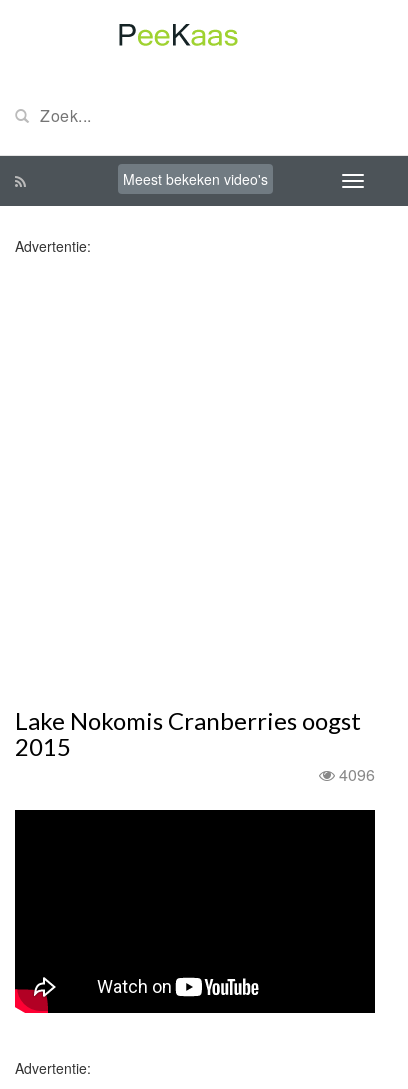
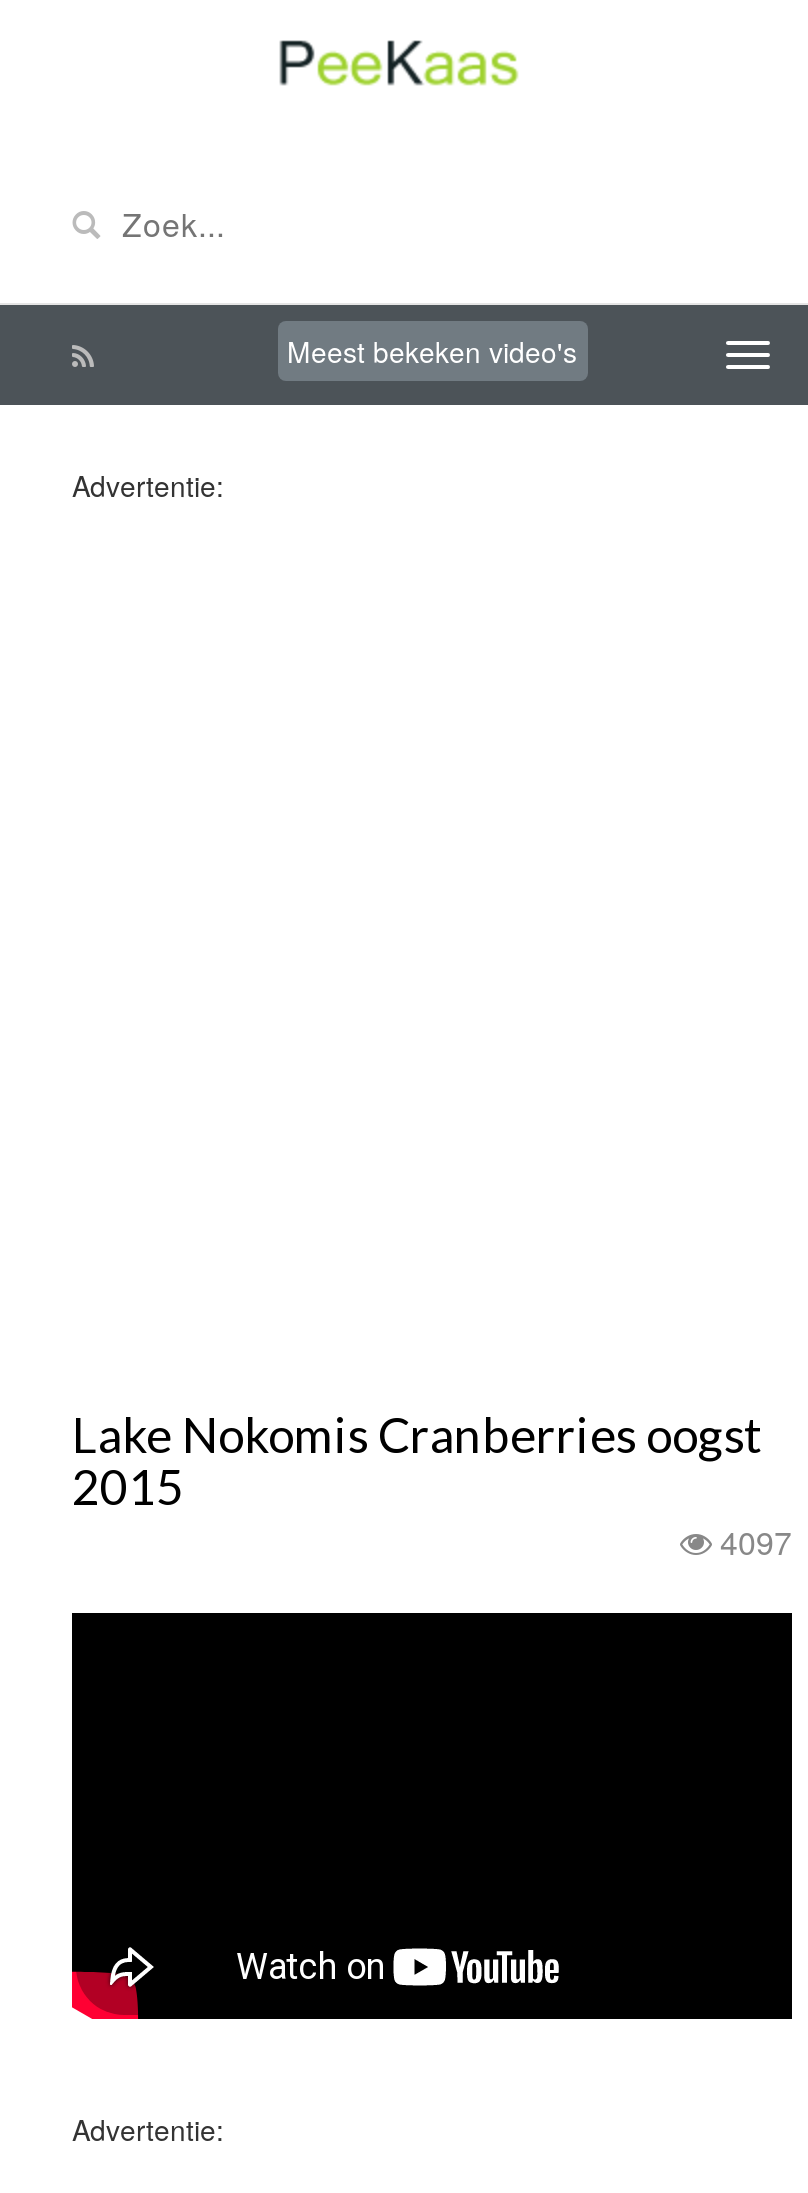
[339,763,375,786] 4096 -> [720,1519,792,1565] 4097

